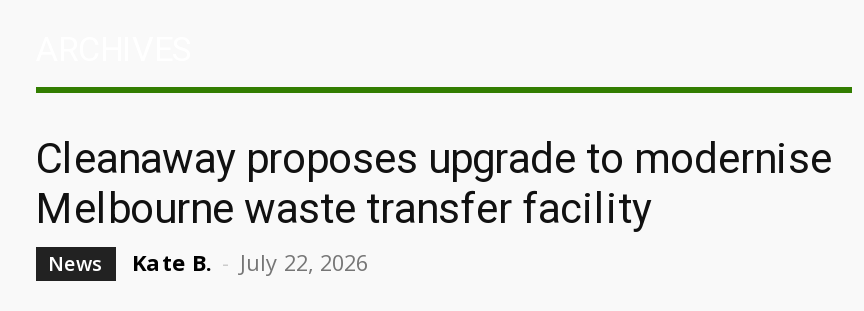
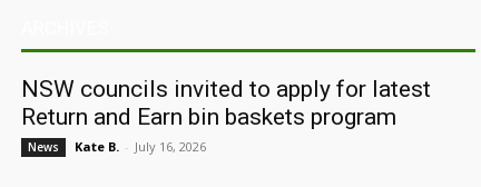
[36,135,832,233] Cleanaway proposes upgrade to modernise | Melbourne waste transfer facility -> [21,76,431,130] NSW councils invited to apply for latest | Return and Earn bin baskets program
[48,247,368,277] News Kate B. - July 22, 2026 -> [28,138,206,155] News Kate B. - July 16, 2026

